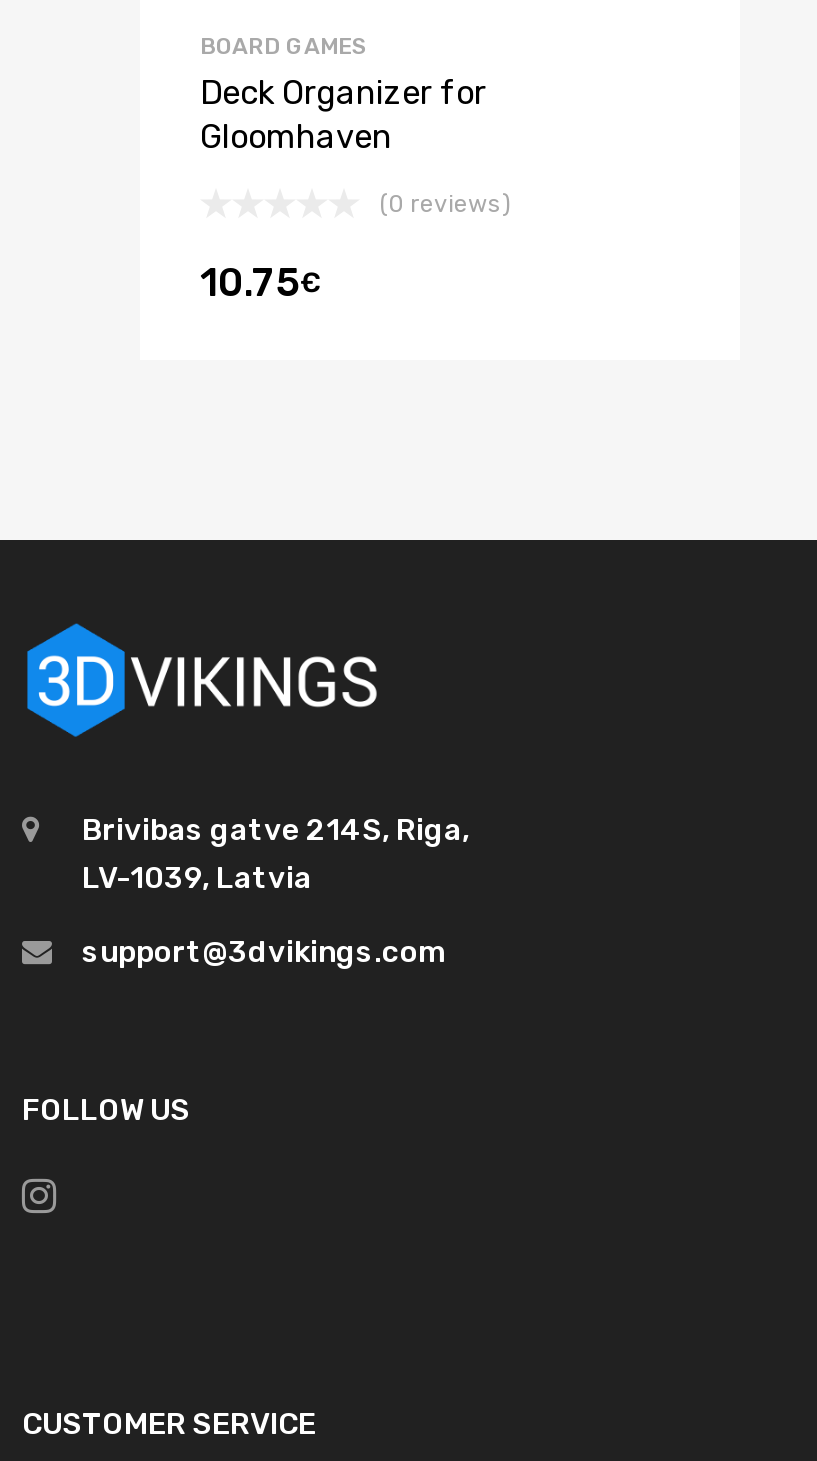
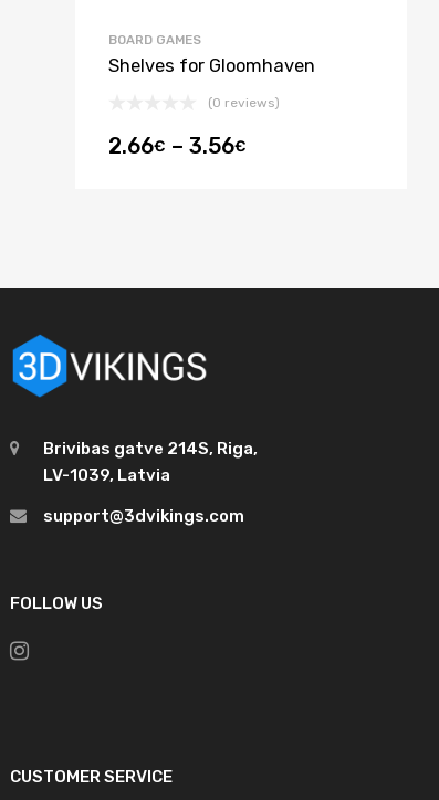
[200,74,486,156] Deck Organizer for | Gloomhaven -> [108,55,315,76] Shelves for Gloomhaven
[200,260,322,306] 10.75€ -> [108,133,247,159] 2.66€ – 3.56€

